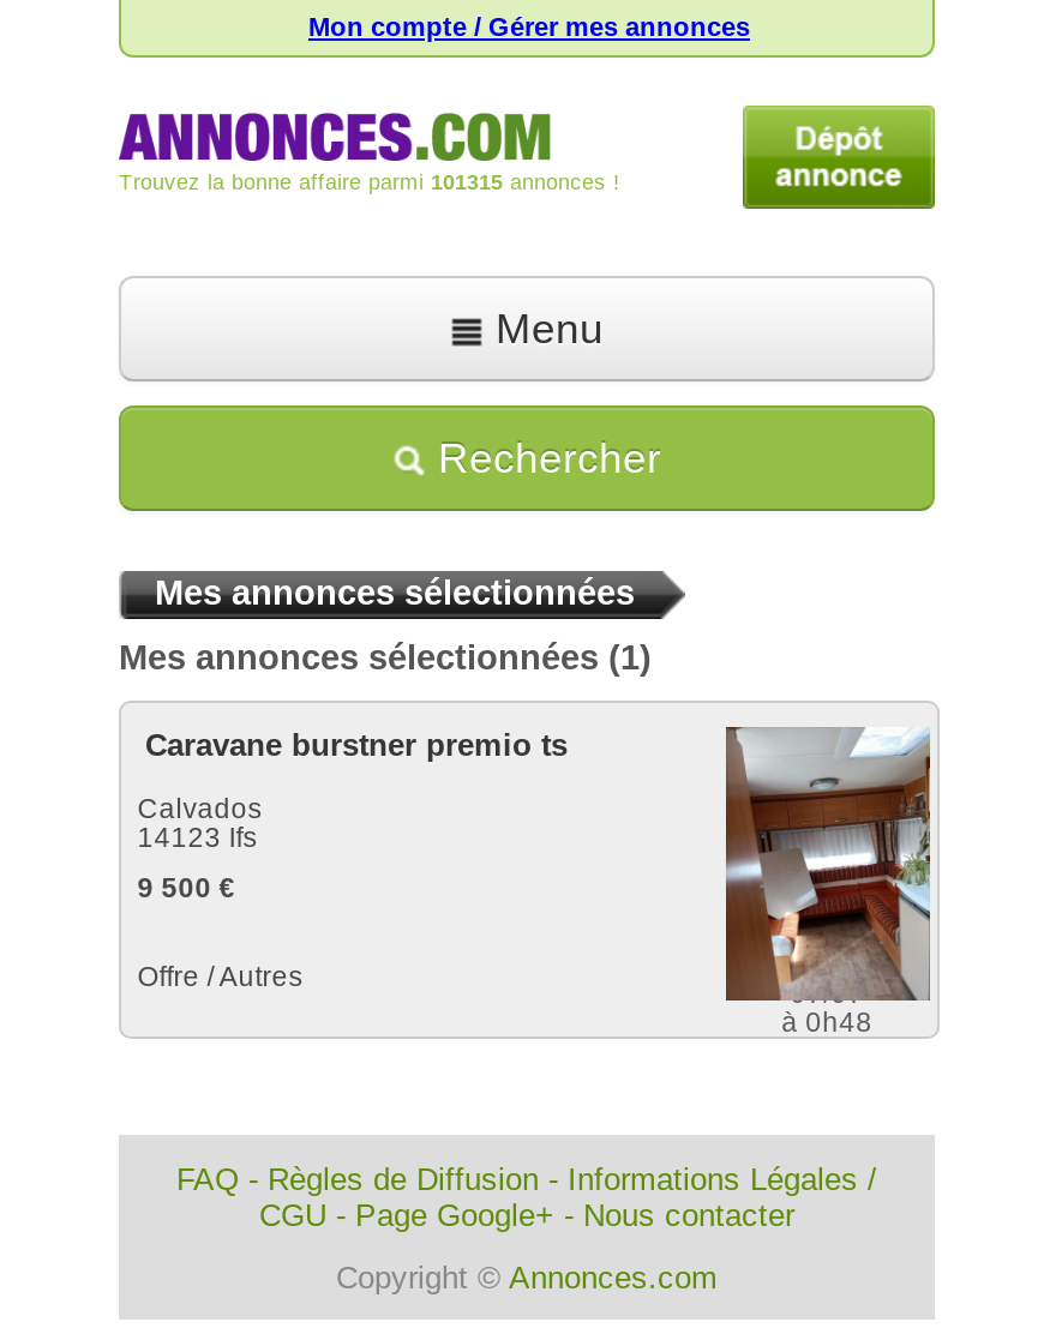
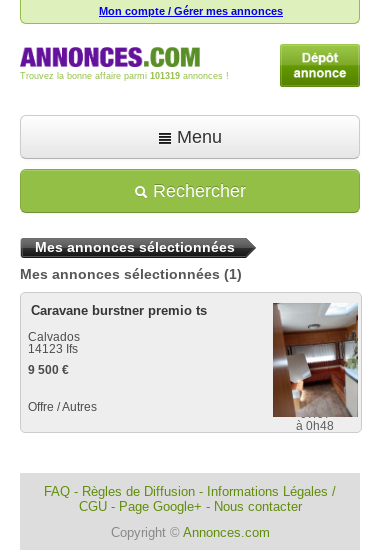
[119,171,620,195] Trouvez la bonne affaire parmi 101315 annonces ! -> [20,71,229,81] Trouvez la bonne affaire parmi 101319 annonces !

